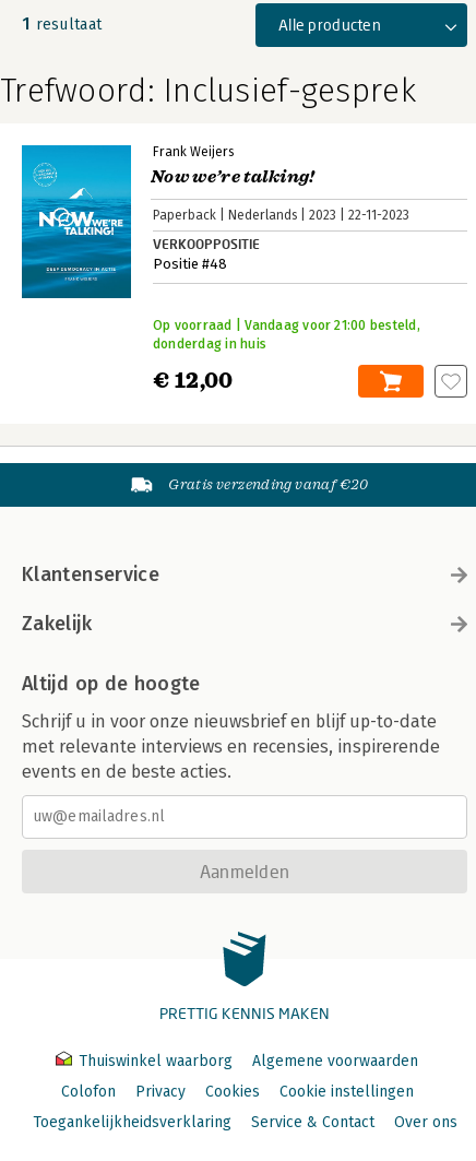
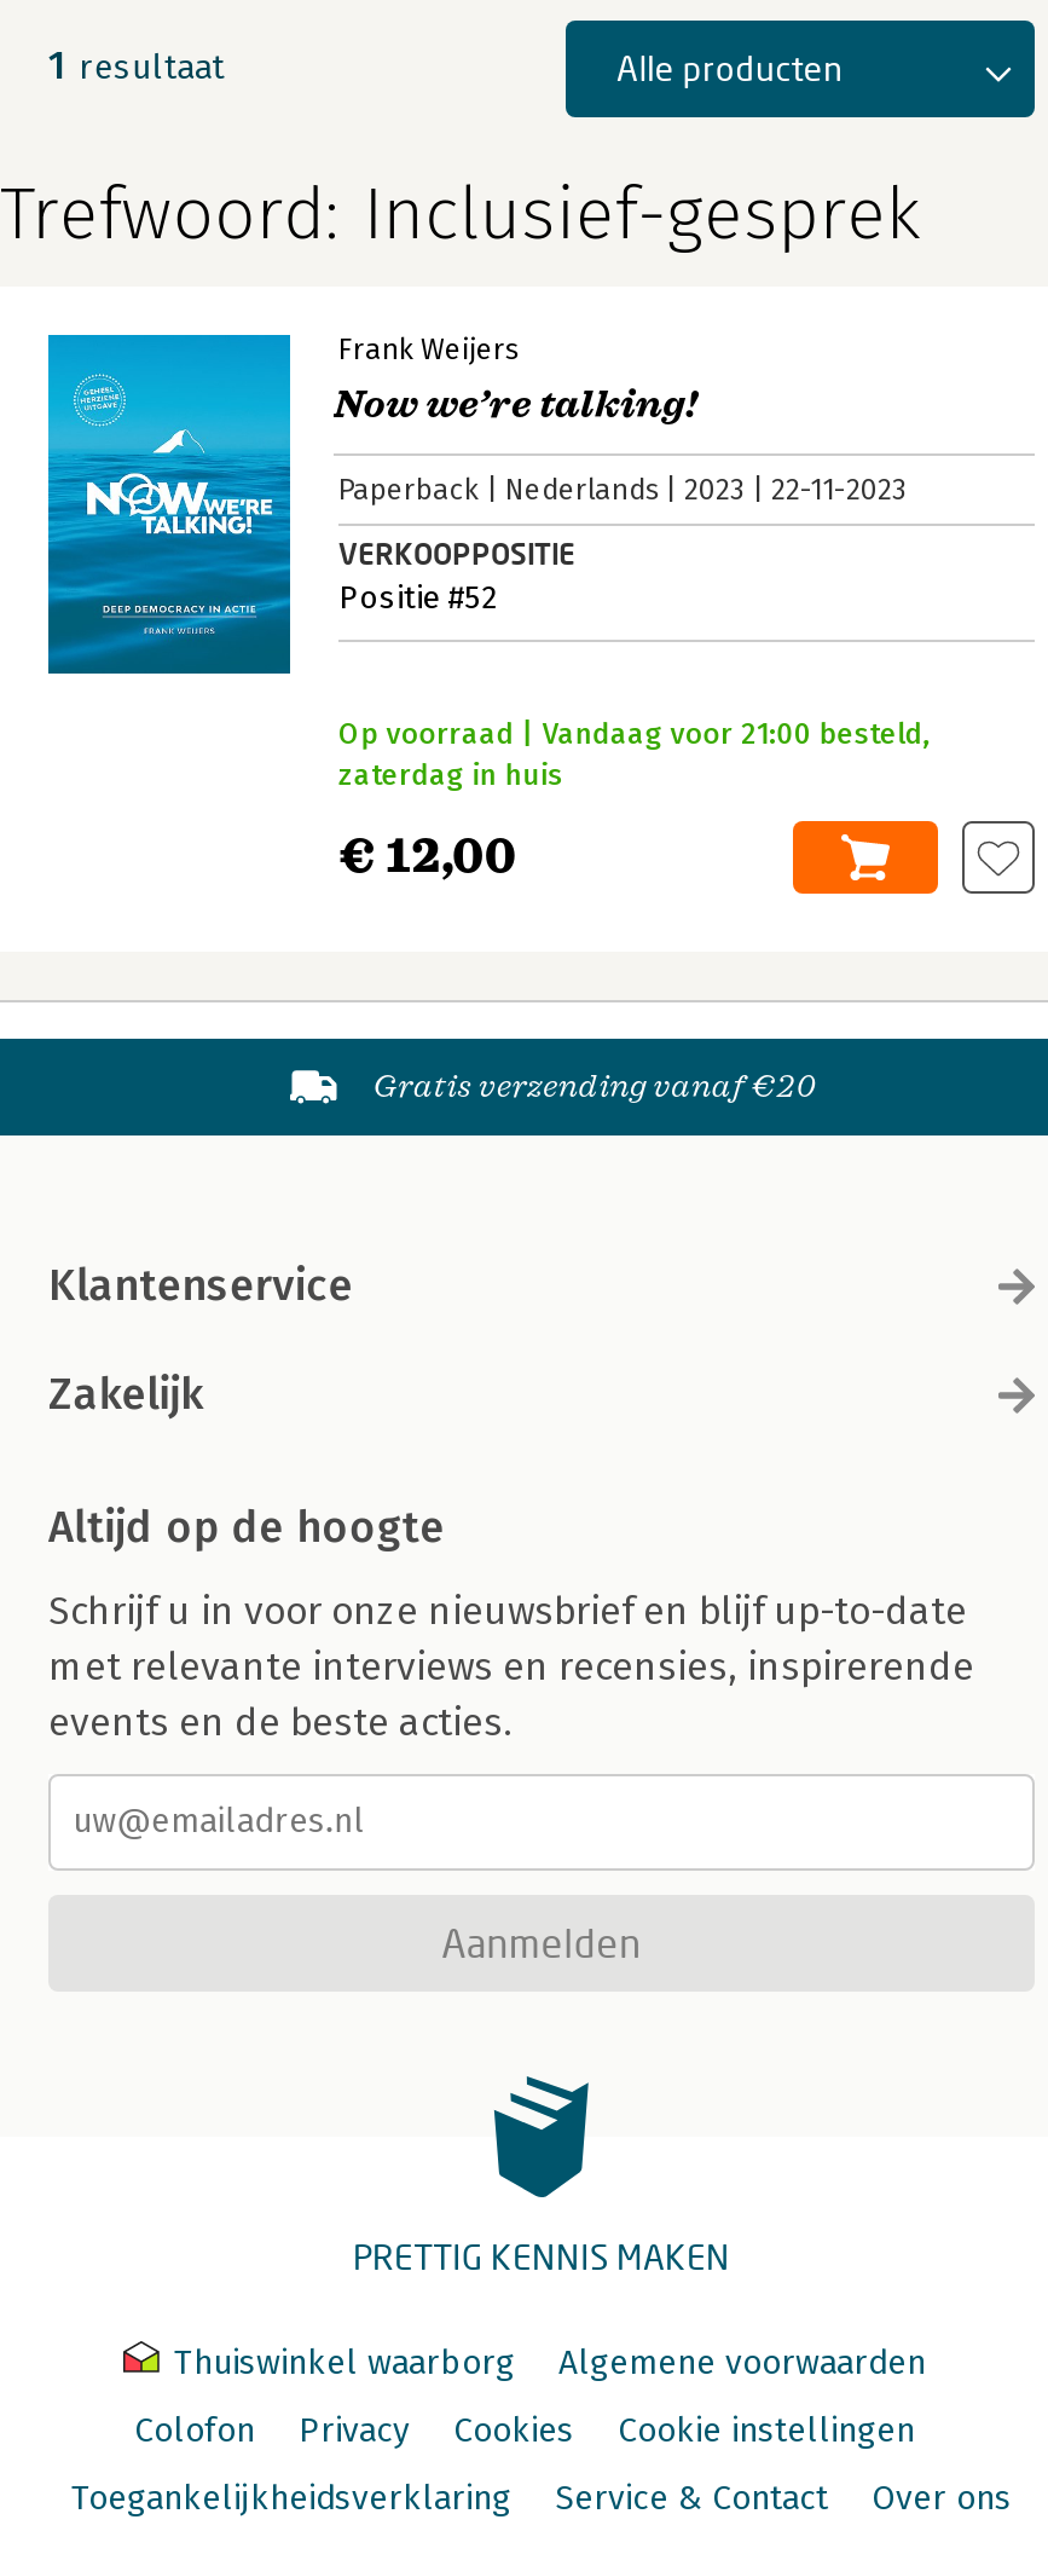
[153,255,227,272] Positie #48 -> [338,579,498,615] Positie #52
[153,336,266,351] donderdag in huis -> [338,757,563,791] zaterdag in huis

